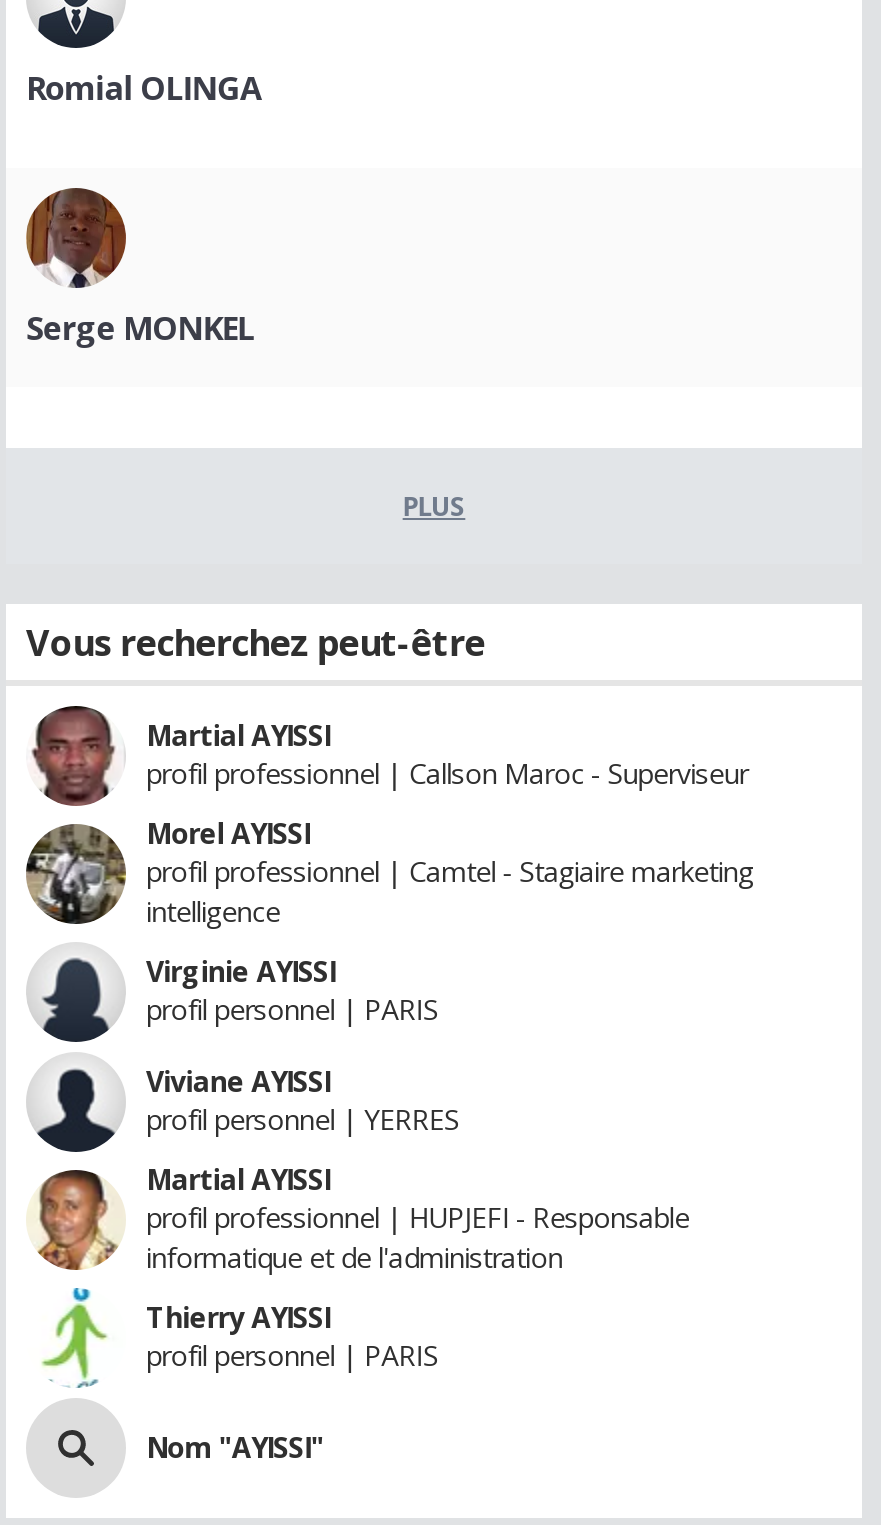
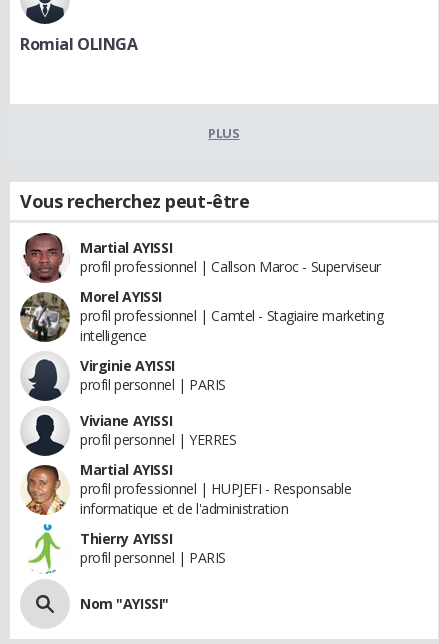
[24,186,254,349] [image] | Serge MONKEL -> none

